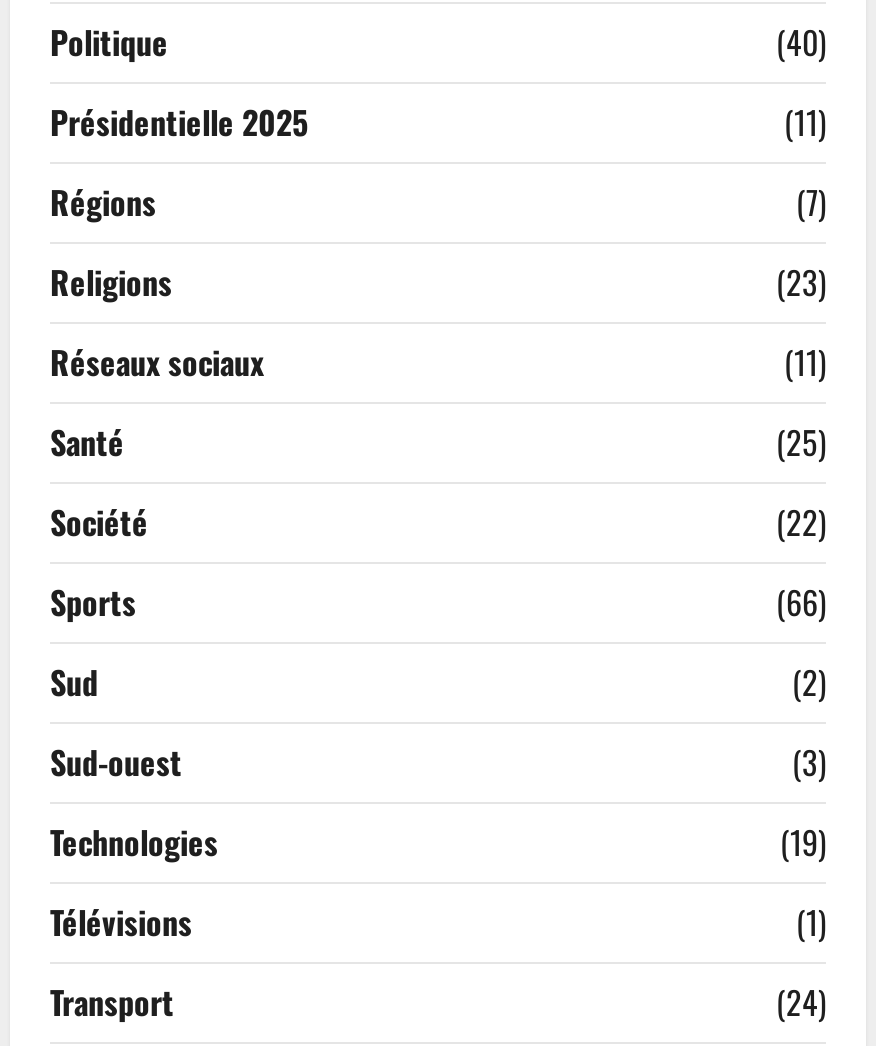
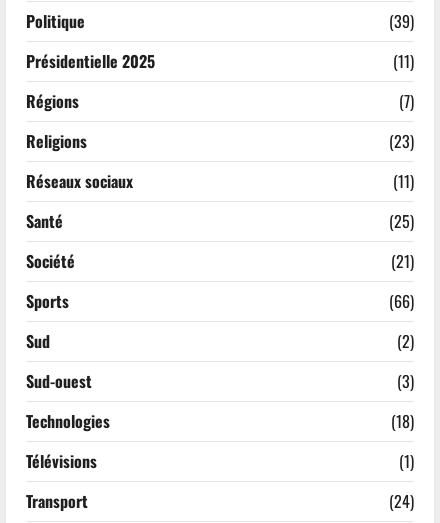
[776,17,826,65] (40) -> [389,9,414,33] (39)
[776,497,826,545] (22) -> [391,249,414,273] (21)
[780,817,826,865] (19) -> [391,409,414,433] (18)

